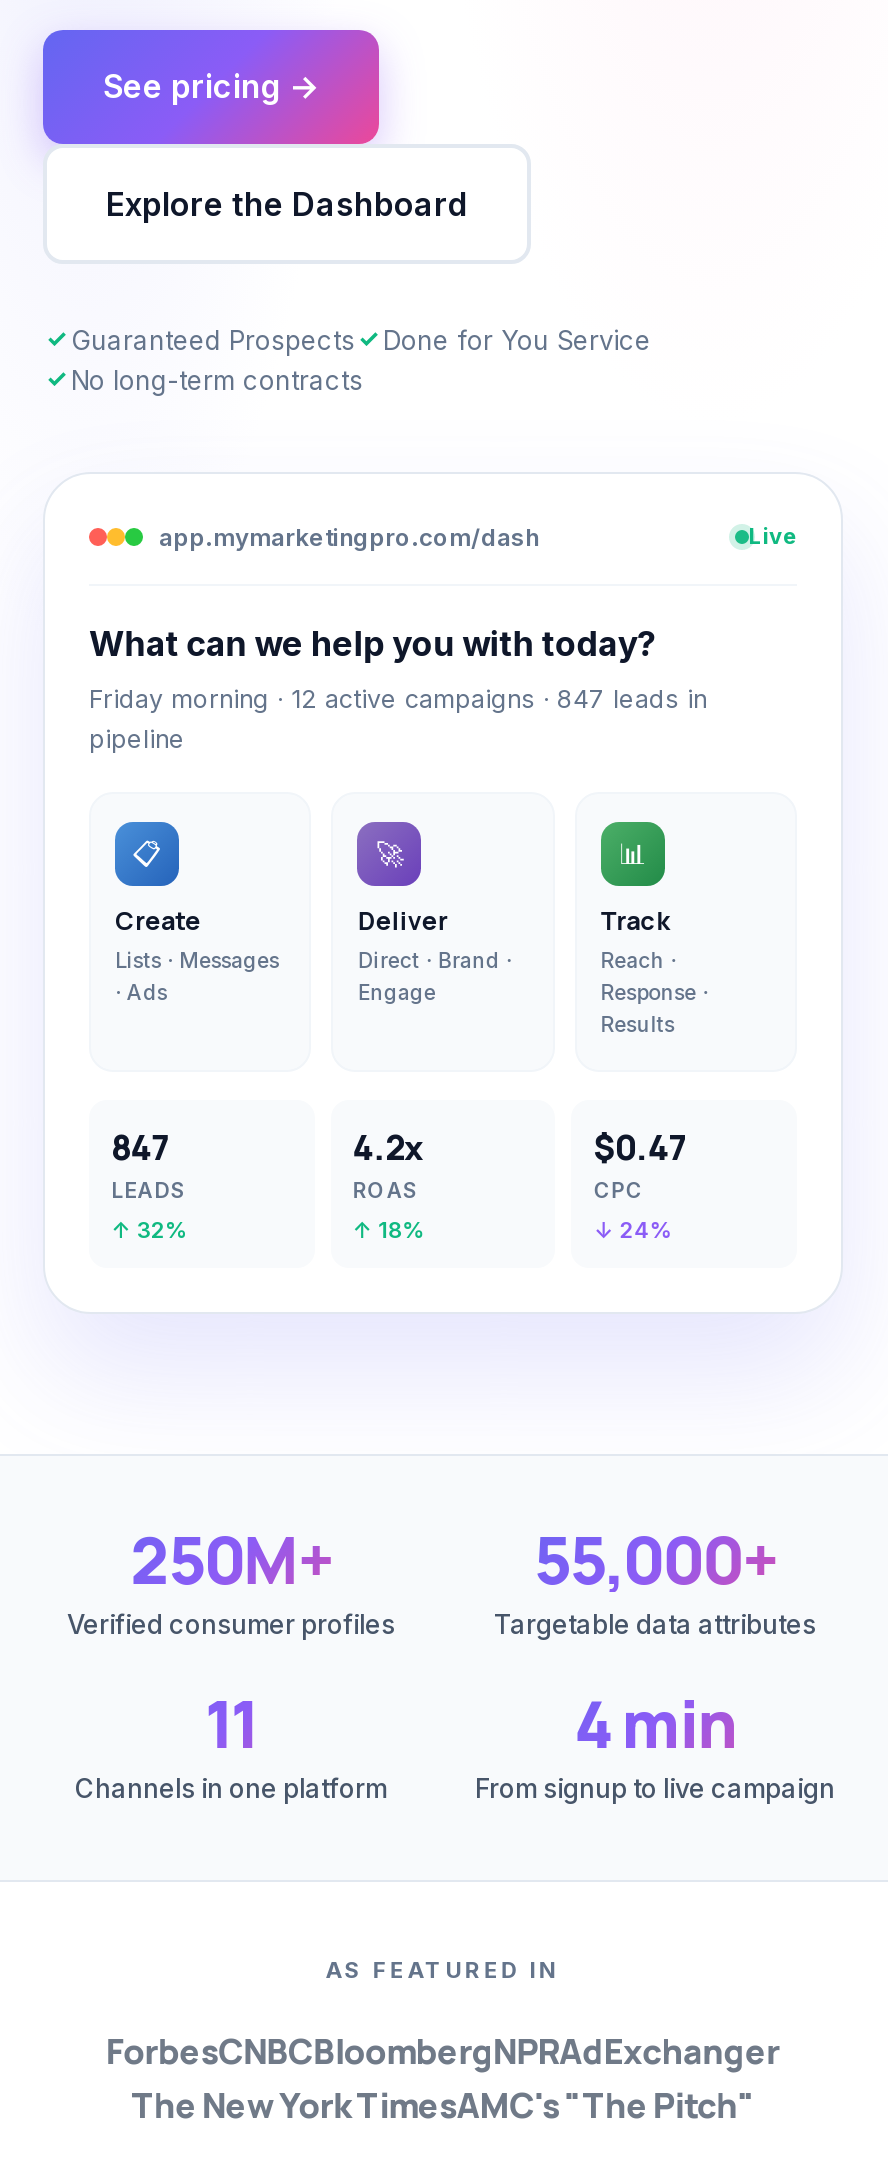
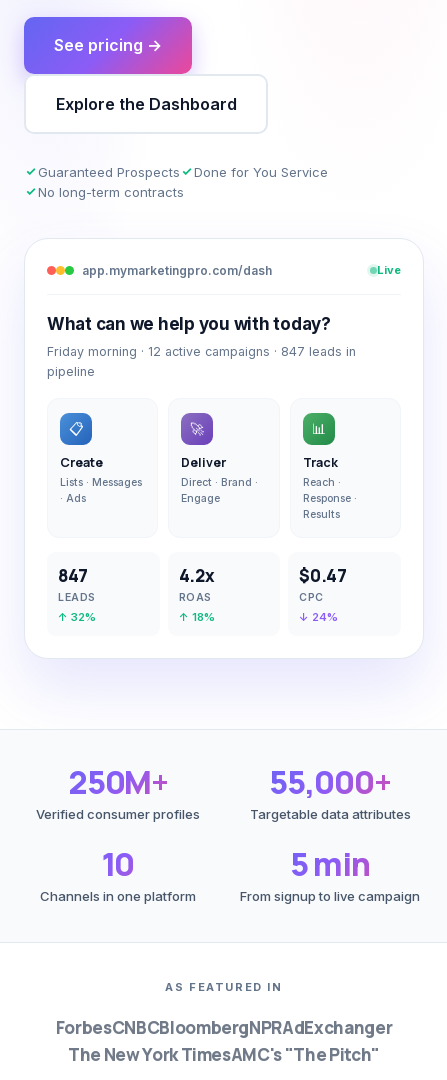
[205,1680,257,1768] 11 -> [102,842,134,886] 10
[575,1680,735,1768] 4 min -> [290,842,370,886] 5 min

